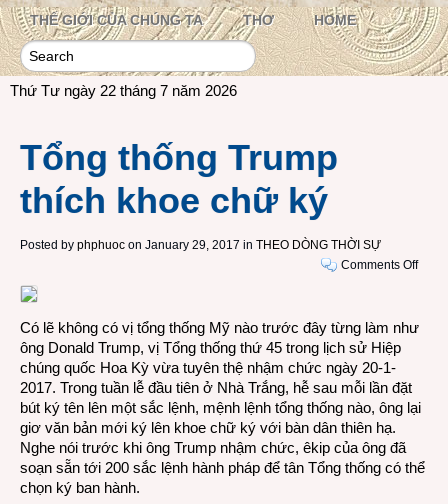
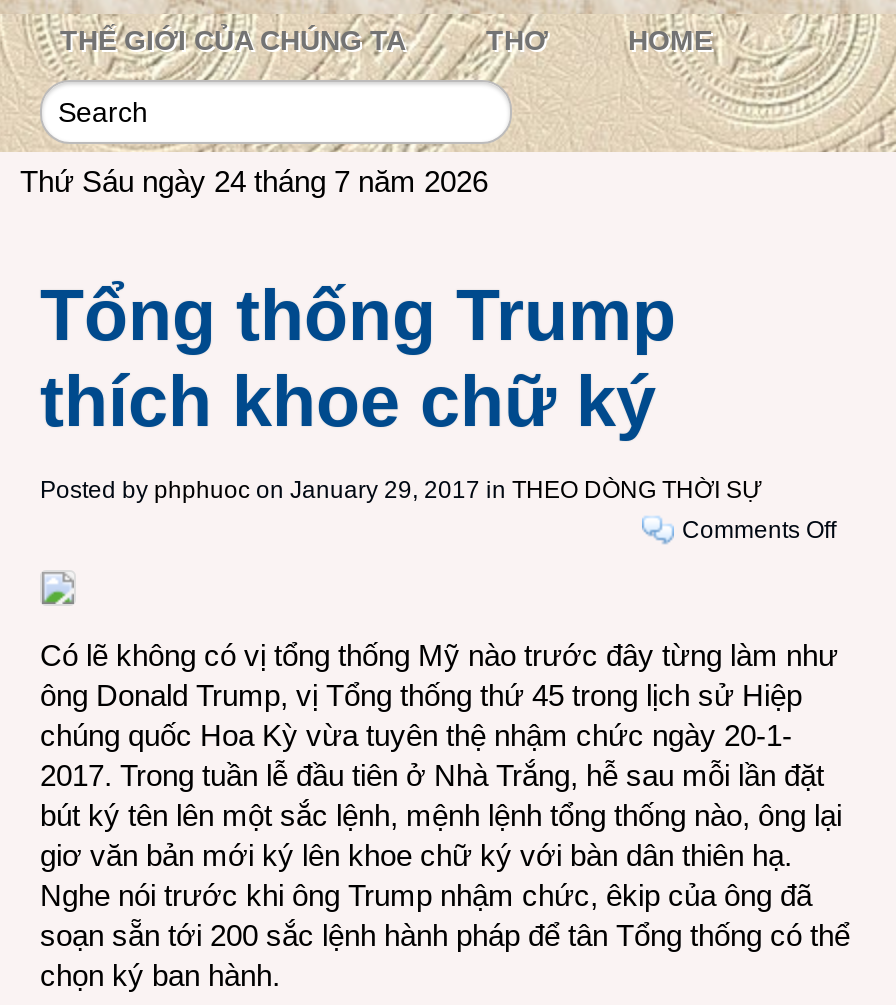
[10,82,237,99] Thứ Tư ngày 22 tháng 7 năm 2026 -> [20,164,488,198] Thứ Sáu ngày 24 tháng 7 năm 2026

